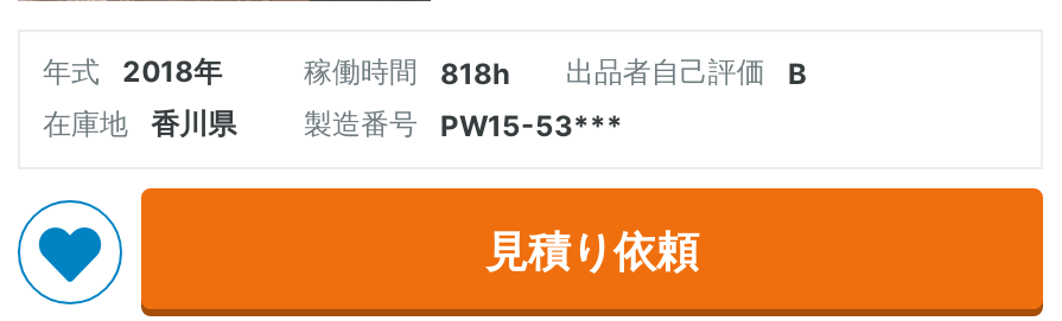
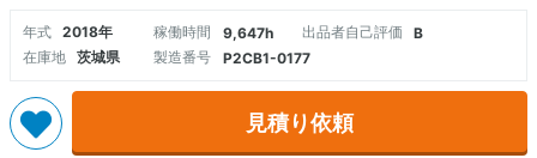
[304,53,807,91] 稼働時間 818h 出品者自己評価 B -> [154,22,424,41] 稼働時間 9,647h 出品者自己評価 B
[151,105,236,140] 香川県 -> [77,48,120,66] 茨城県
[440,107,623,143] PW15-53*** -> [223,49,310,67] P2CB1-0177

